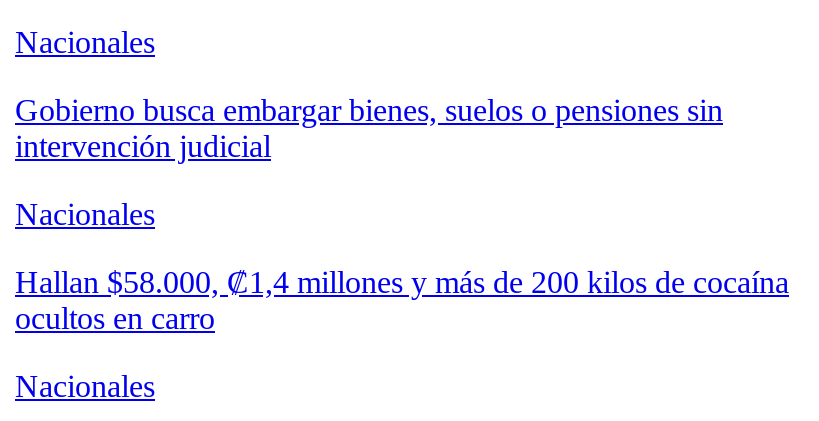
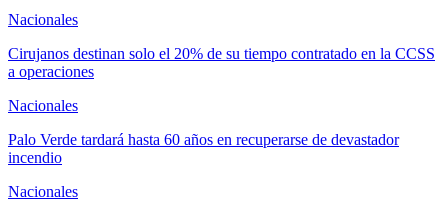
[15,93,723,163] Gobierno busca embargar bienes, suelos o pensiones sin | intervención judicial -> [8,45,435,80] Cirujanos destinan solo el 20% de su tiempo contratado en la CCSS | a operaciones
[15,265,789,335] Hallan $58.000, ₡1,4 millones y más de 200 kilos de cocaína | ocultos en carro -> [8,131,399,166] Palo Verde tardará hasta 60 años en recuperarse de devastador | incendio

